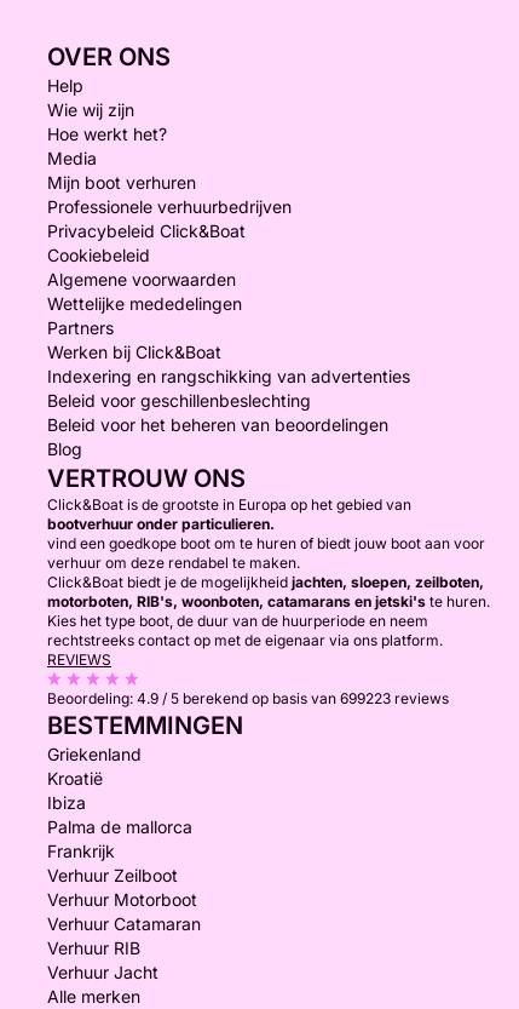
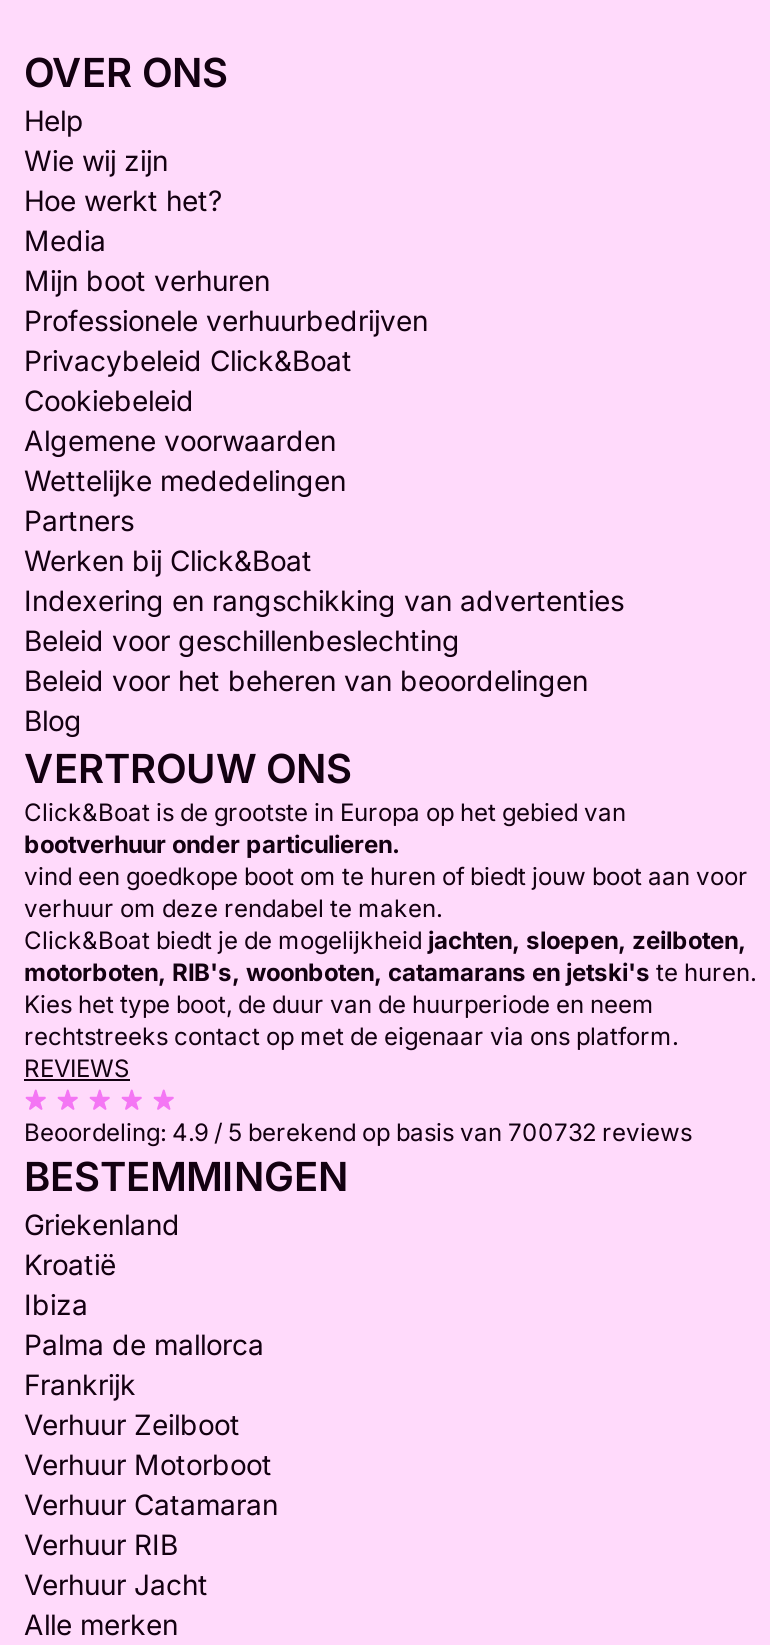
[47,689,449,707] Beoordeling: 4.9 / 5 berekend op basis van 699223 reviews -> [24,1117,692,1147] Beoordeling: 4.9 / 5 berekend op basis van 700732 reviews

